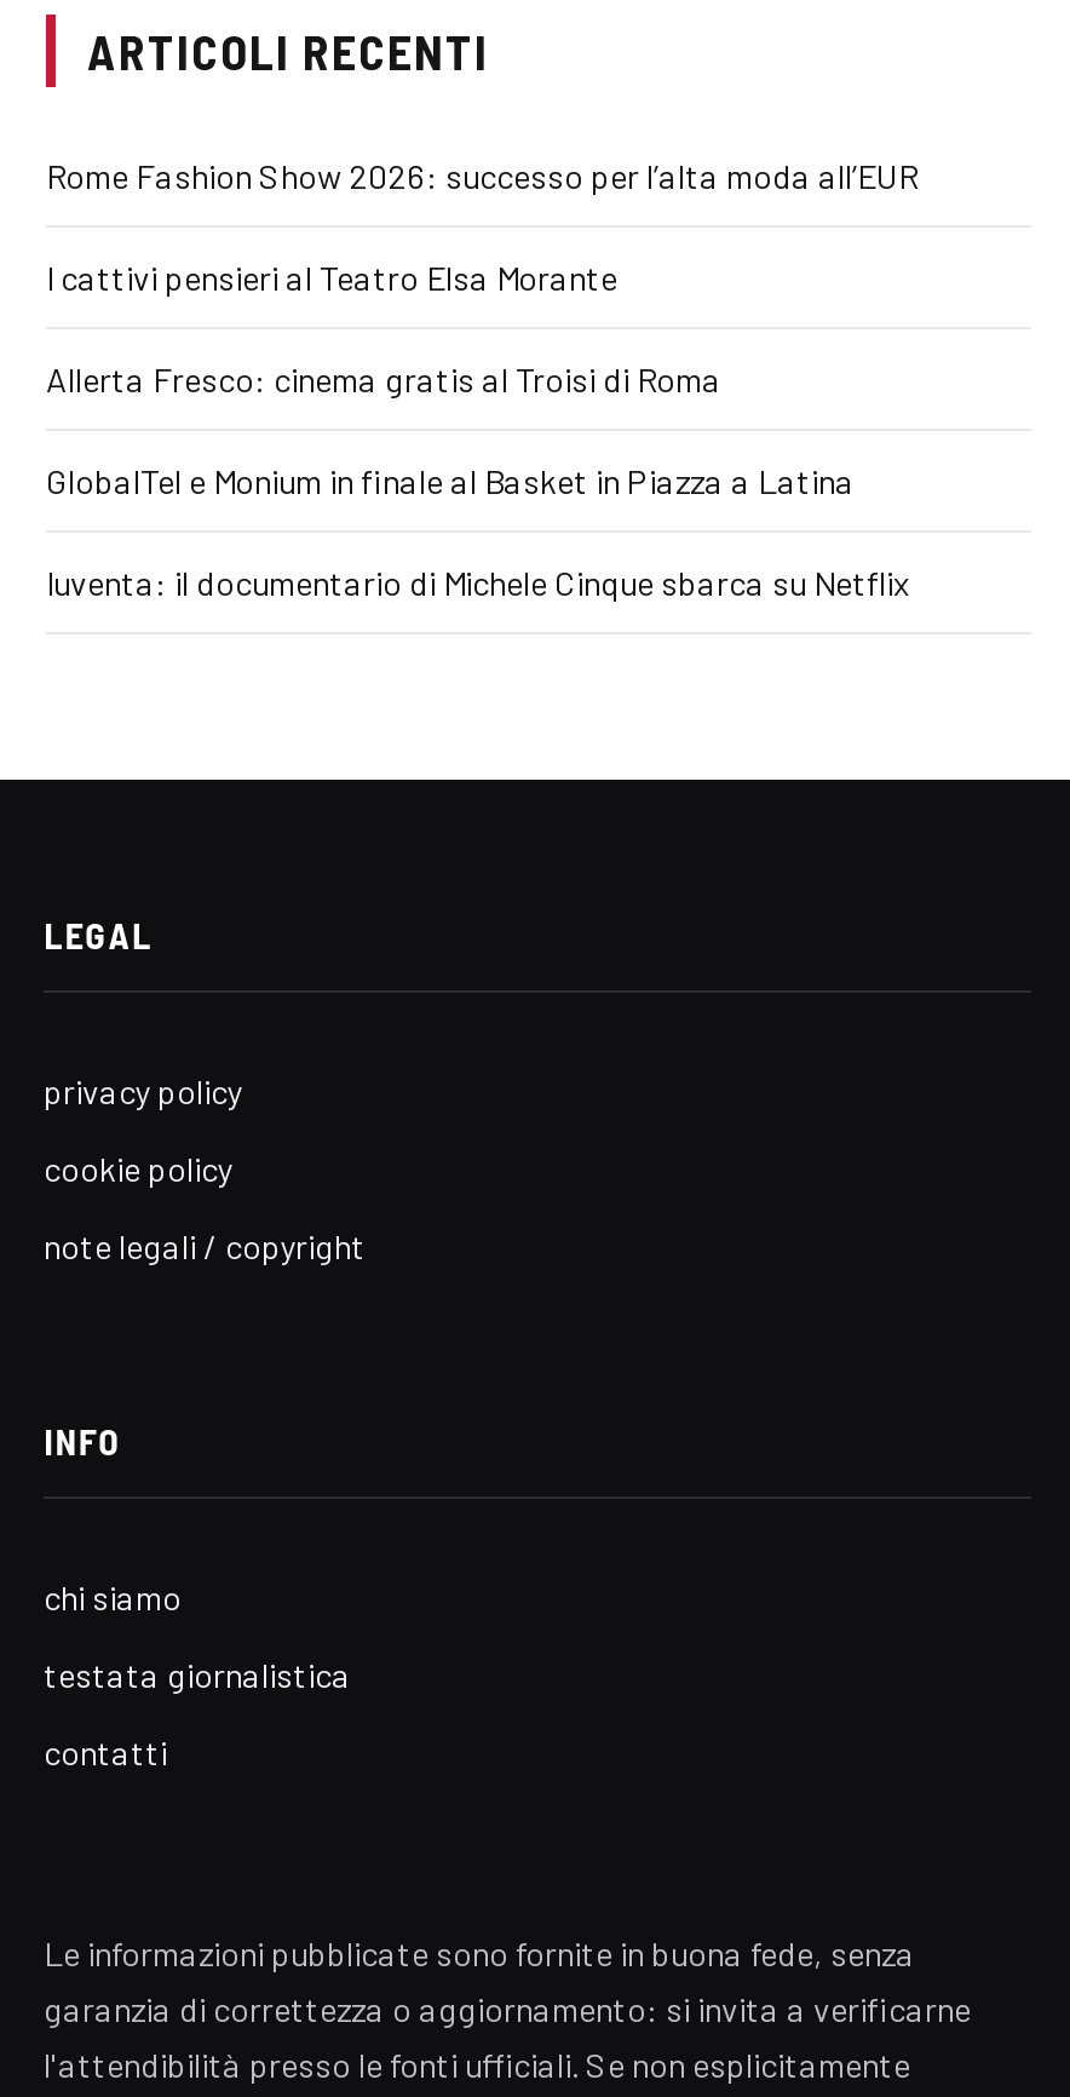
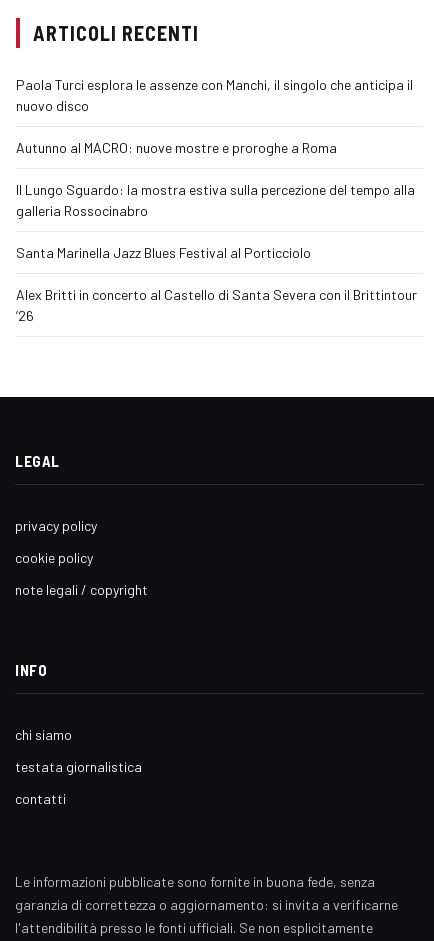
[46,156,917,197] Rome Fashion Show 2026: successo per l’alta moda all’EUR -> [16,76,413,114] Paola Turci esplora le assenze con Manchi, il singolo che anticipa il | nuovo disco
[46,258,617,299] I cattivi pensieri al Teatro Elsa Morante -> [16,139,337,156] Autunno al MACRO: nuove mostre e proroghe a Roma
[46,360,721,401] Allerta Fresco: cinema gratis al Troisi di Roma -> [16,181,415,219] Il Lungo Sguardo: la mostra estiva sulla percezione del tempo alla | galleria Rossocinabro
[46,461,855,502] GlobalTel e Monium in finale al Basket in Piazza a Latina -> [16,244,311,261] Santa Marinella Jazz Blues Festival al Porticciolo
[46,563,910,604] Iuventa: il documentario di Michele Cinque sbarca su Netflix -> [16,286,417,324] Alex Britti in concerto al Castello di Santa Severa con il Brittintour | ’26

